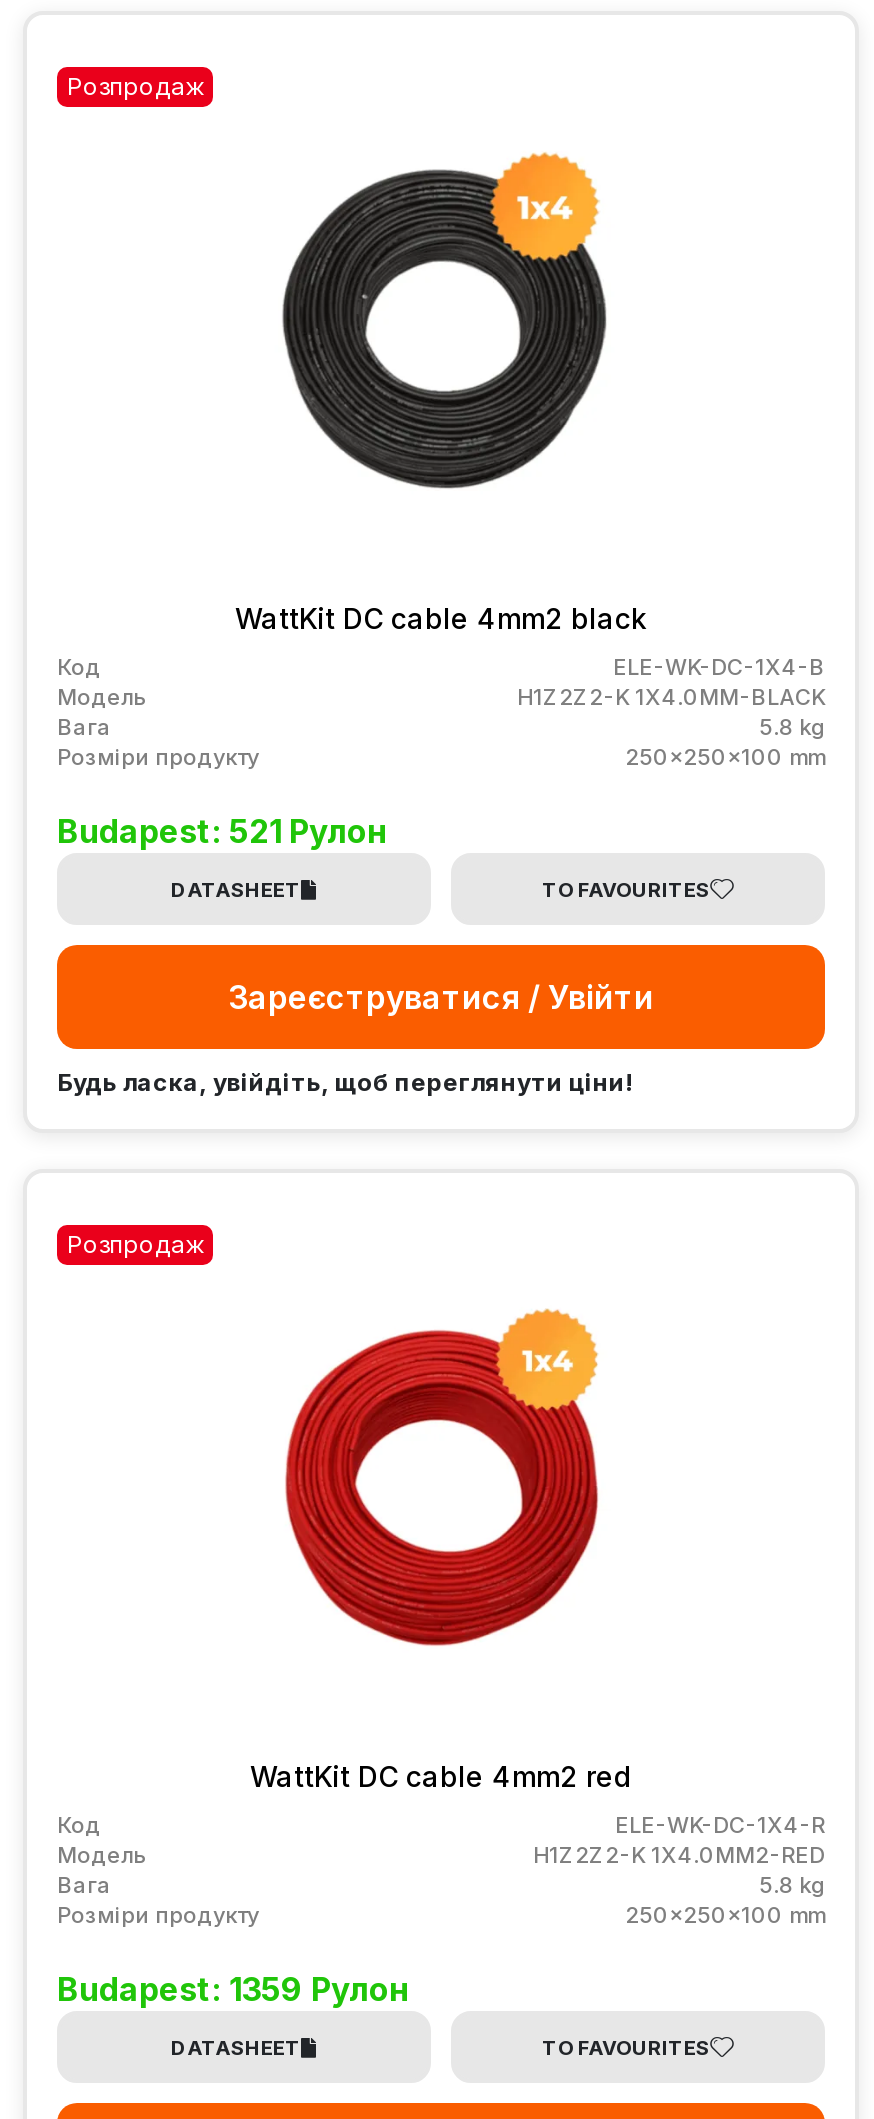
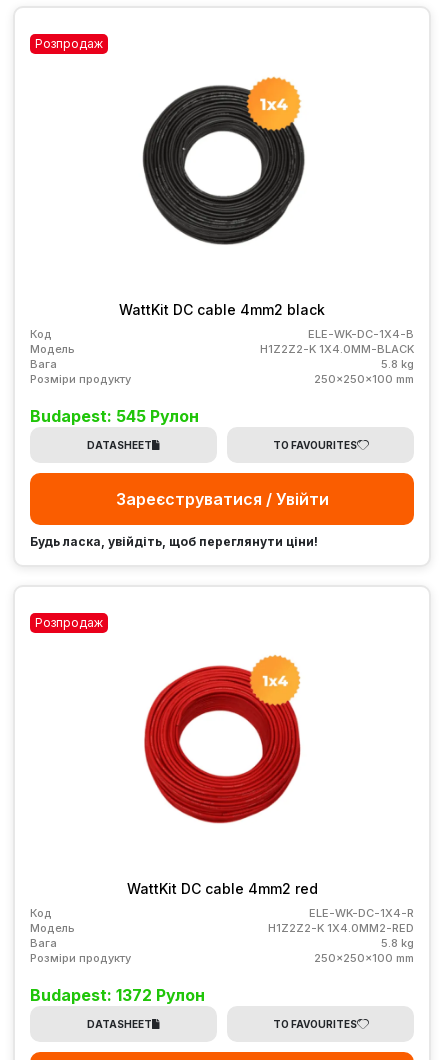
[57,811,387,851] Budapest: 521 Рулон -> [30,406,199,426] Budapest: 545 Рулон
[57,1969,409,2009] Budapest: 1359 Рулон -> [30,985,205,1005] Budapest: 1372 Рулон

